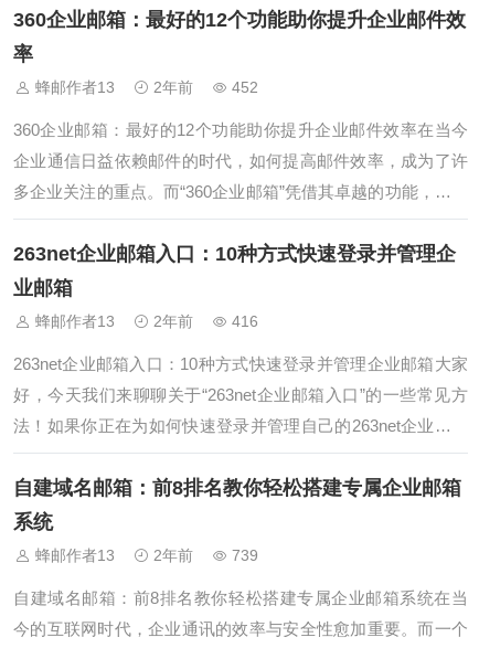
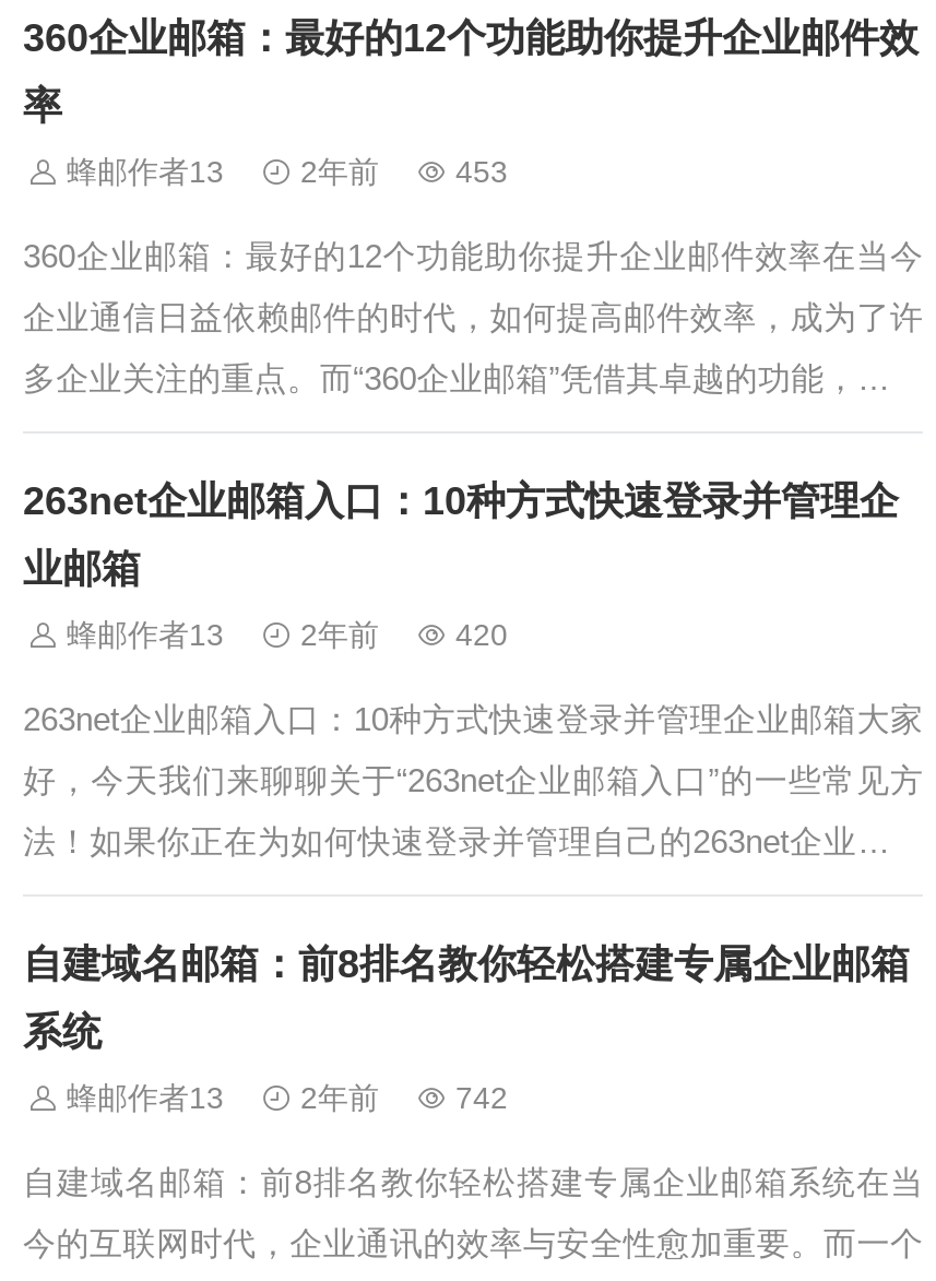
[232,78,258,96] 452 -> [455,154,508,189] 453
[232,312,258,330] 416 -> [455,617,508,652] 420
[232,546,258,564] 739 -> [455,1080,508,1115] 742

